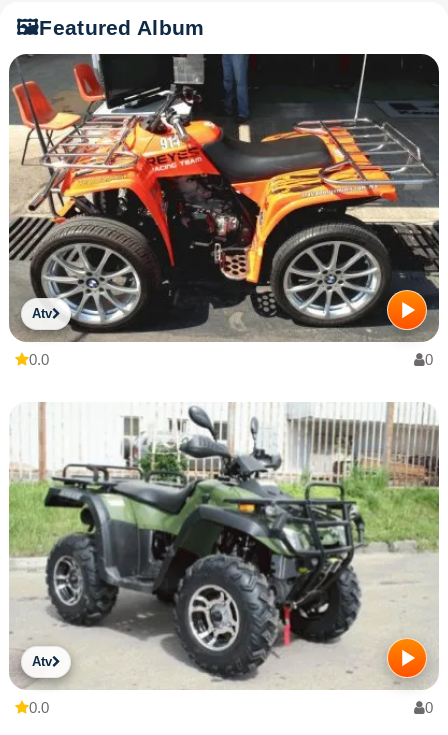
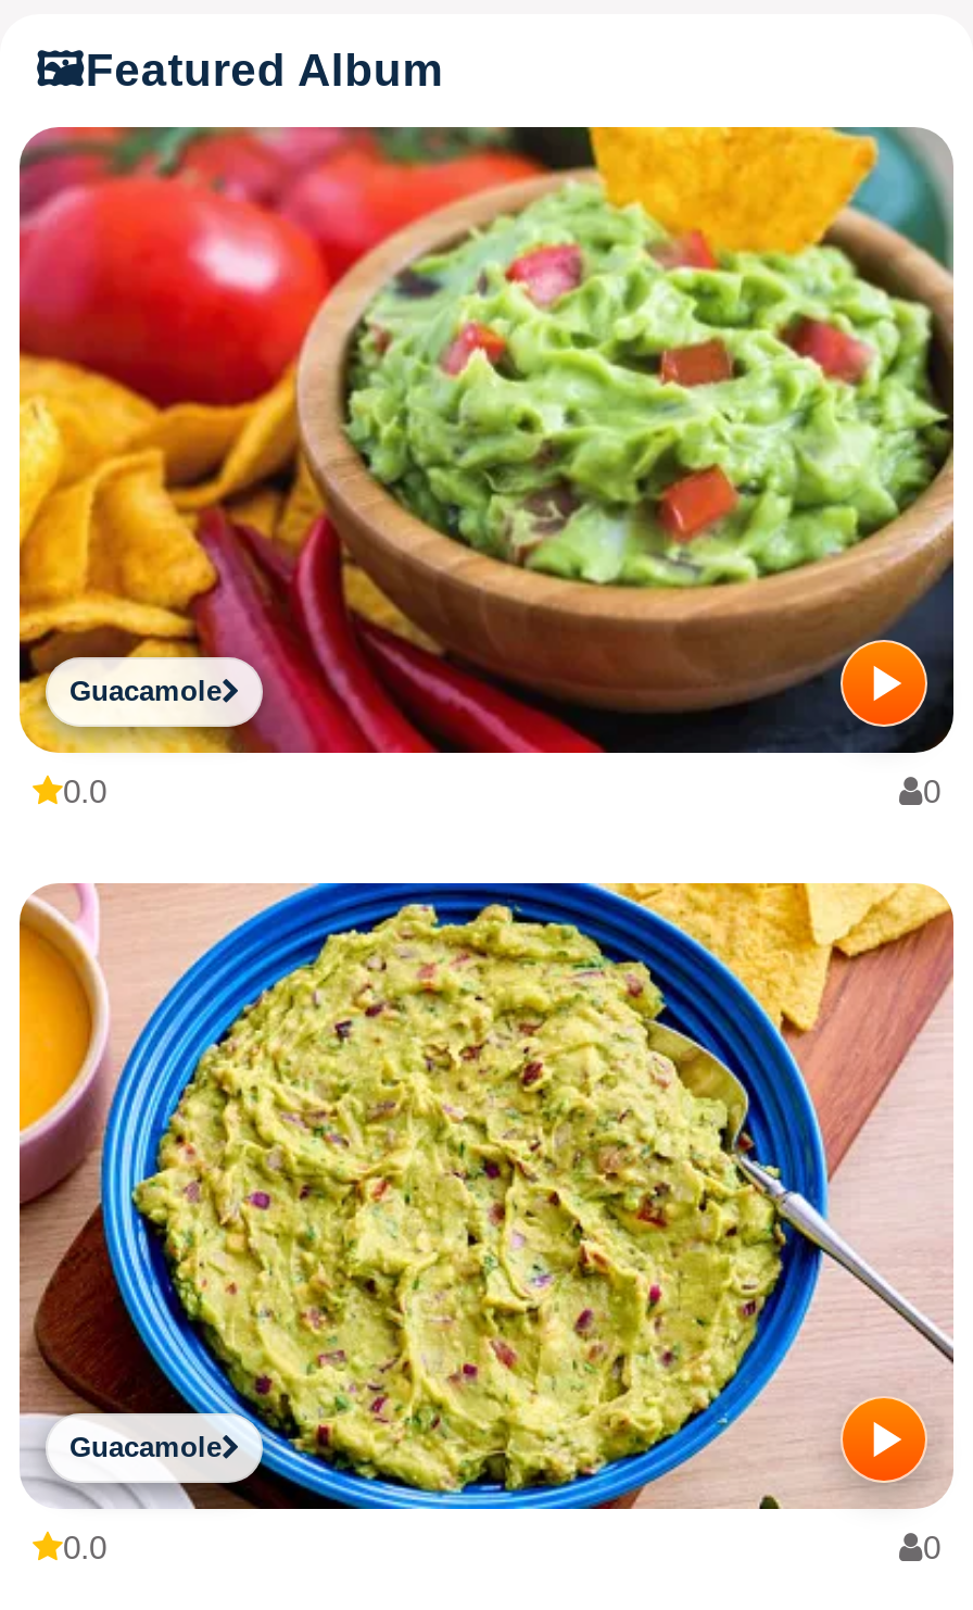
[8,53,440,343] [image] | Atv -> [17,125,956,755] [image] | Guacamole
[8,402,440,690] [image] | Atv -> [17,881,956,1511] [image] | Guacamole

